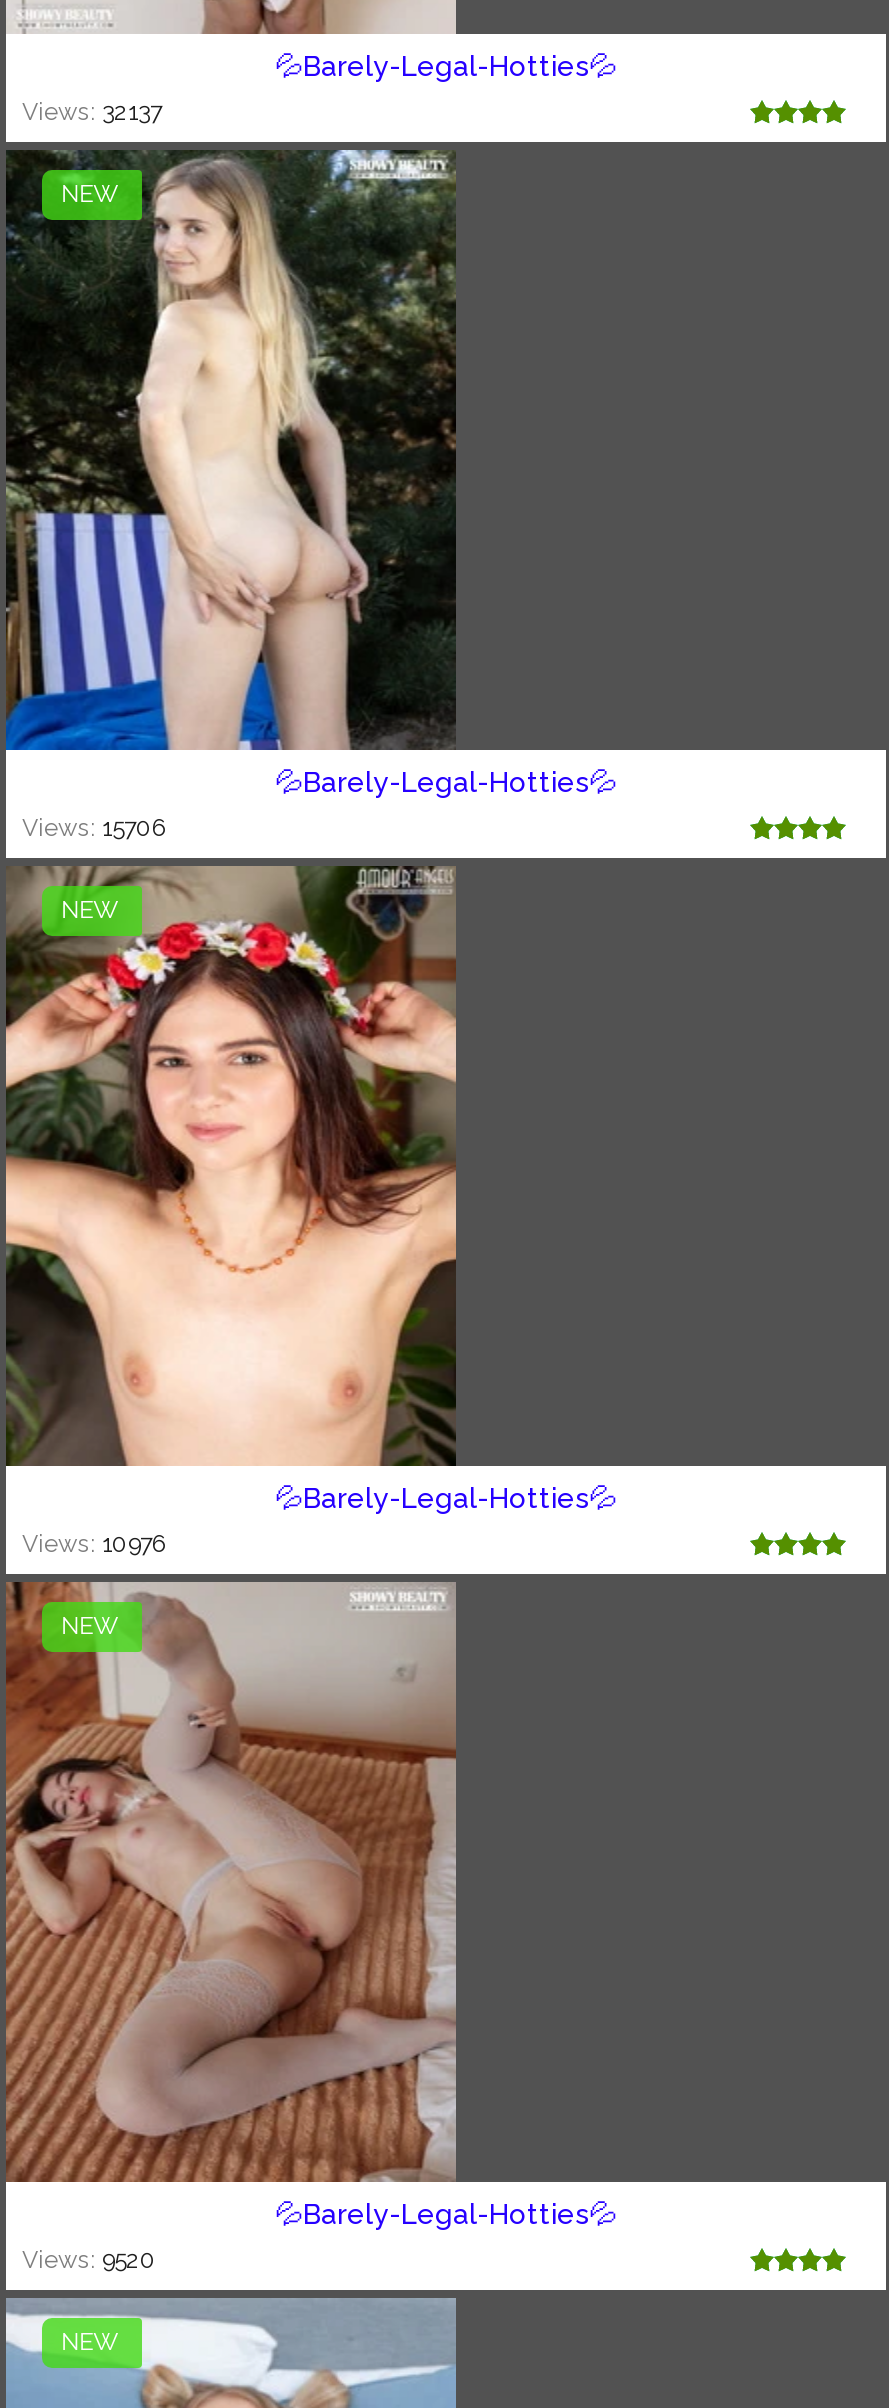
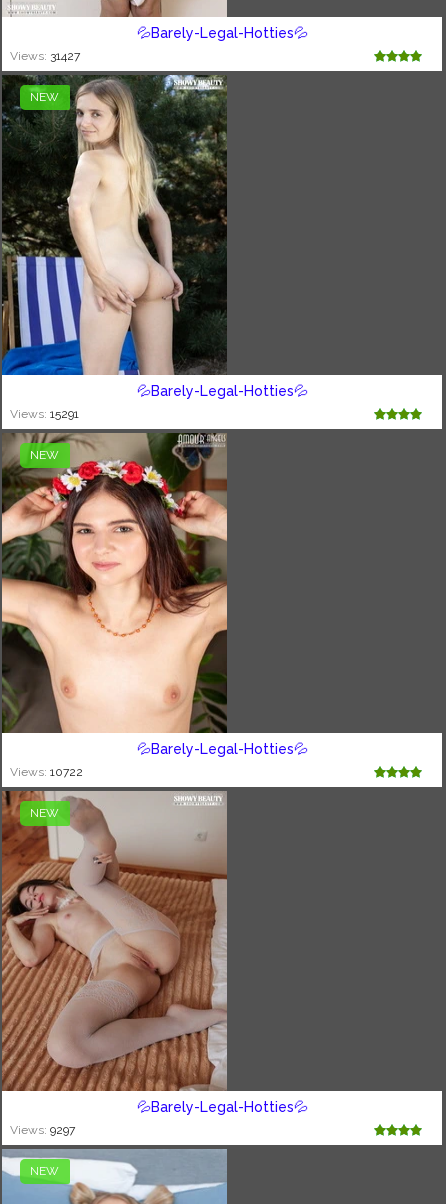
[22,98,162,126] Views: 32137 -> [10,49,80,63] Views: 31427
[22,814,166,842] Views: 15706 -> [10,407,79,421] Views: 15291
[22,1530,166,1558] Views: 10976 -> [10,765,83,779] Views: 10722
[22,2246,156,2274] Views: 9520 -> [10,1123,75,1137] Views: 9297

